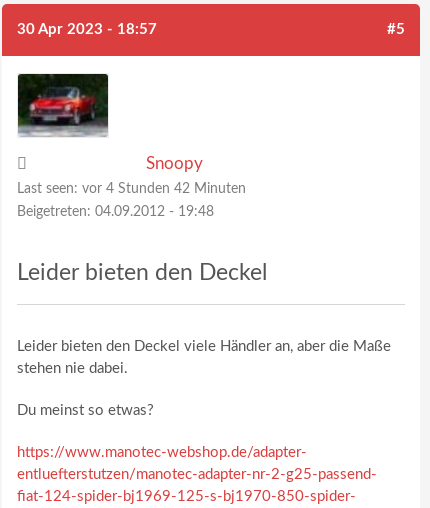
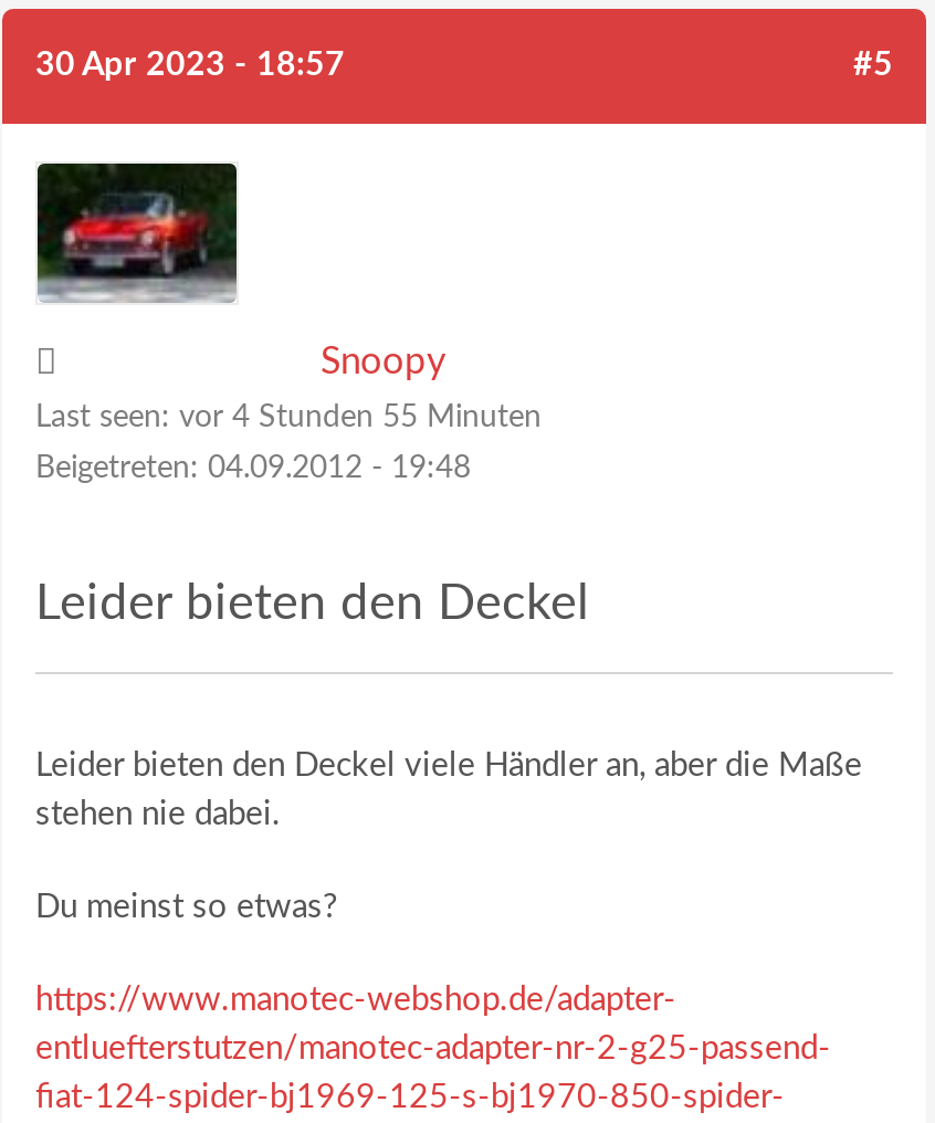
[17,182,246,196] Last seen: vor 4 Stunden 42 Minuten -> [35,402,542,433] Last seen: vor 4 Stunden 55 Minuten

